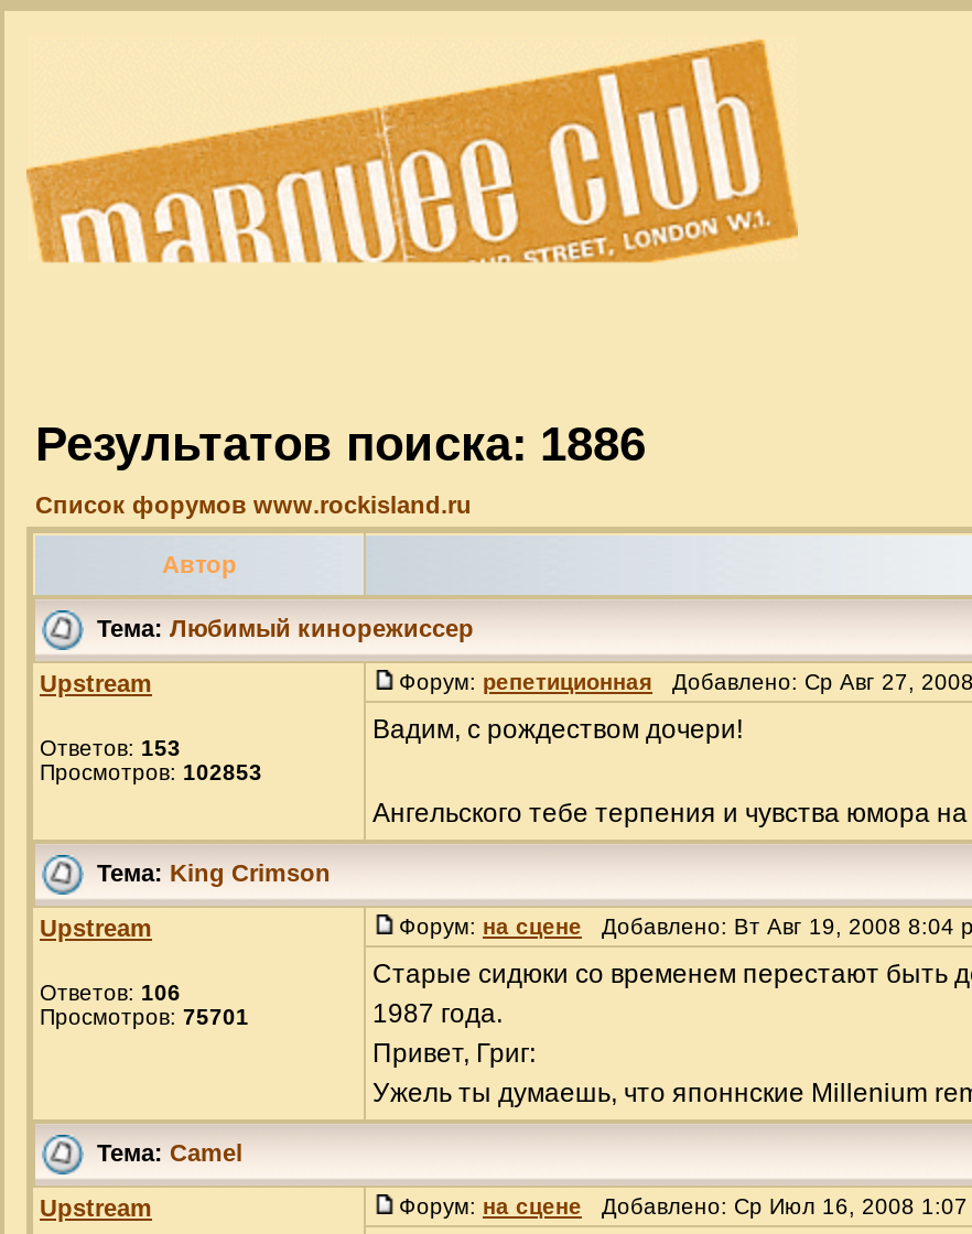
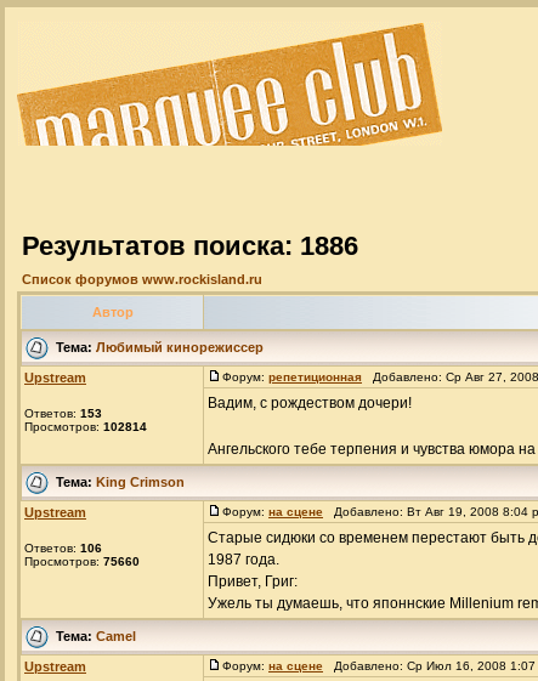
[40,760,262,784] Просмотров: 102853 -> [24,420,147,433] Просмотров: 102814
[40,1005,249,1029] Просмотров: 75701 -> [24,555,140,568] Просмотров: 75660

